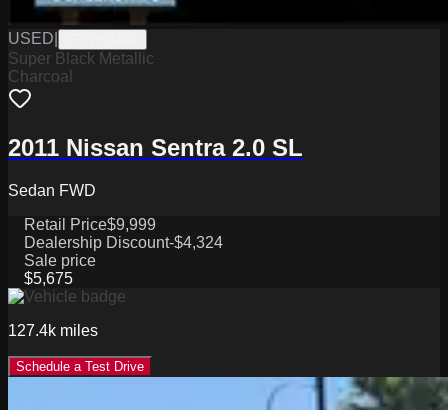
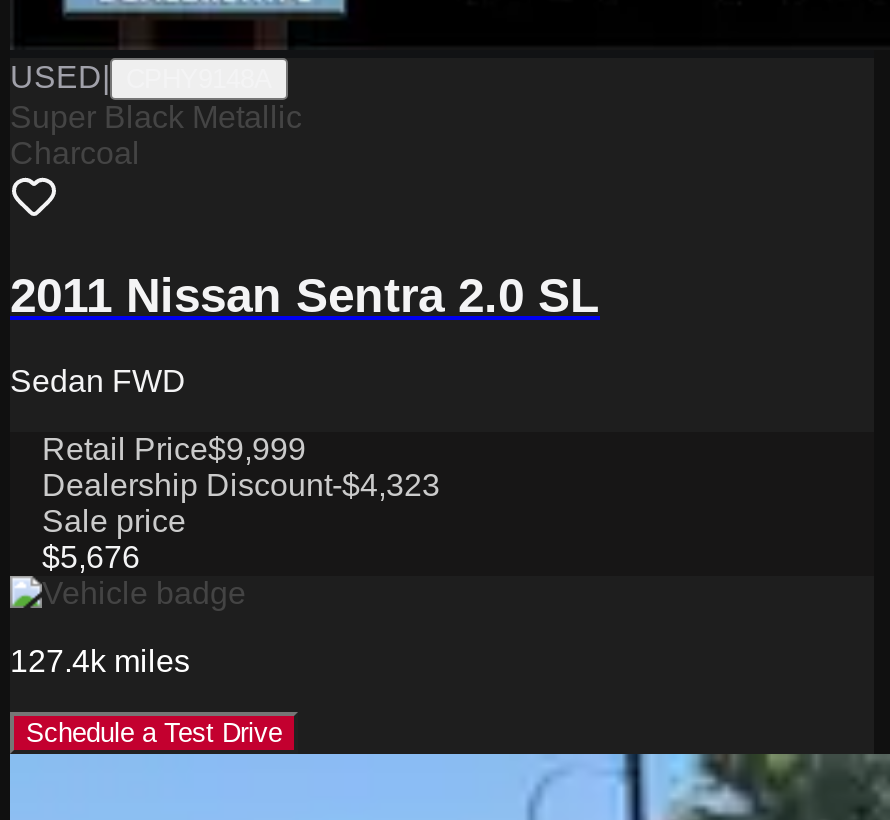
[24,234,223,251] Dealership Discount-$4,324 -> [42,467,440,501] Dealership Discount-$4,323
[24,270,73,287] $5,675 -> [42,539,140,573] $5,676

